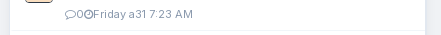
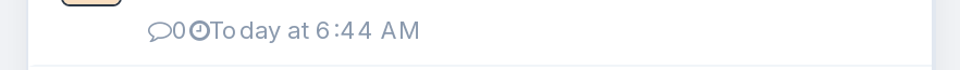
[76,7,193,21] 0 Friday a31 7:23 AM -> [172,15,420,45] 0 Today at 6:44 AM

